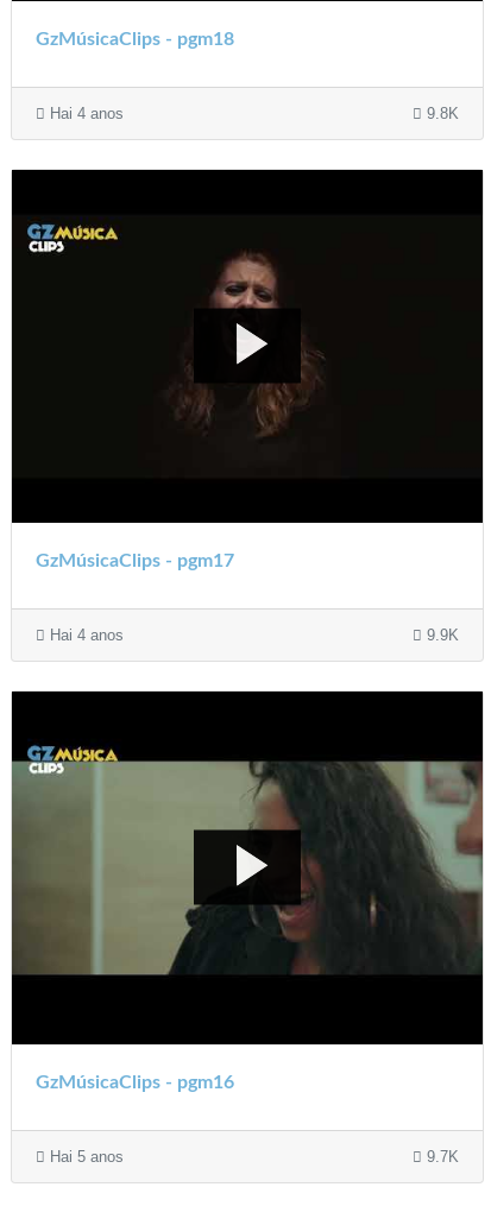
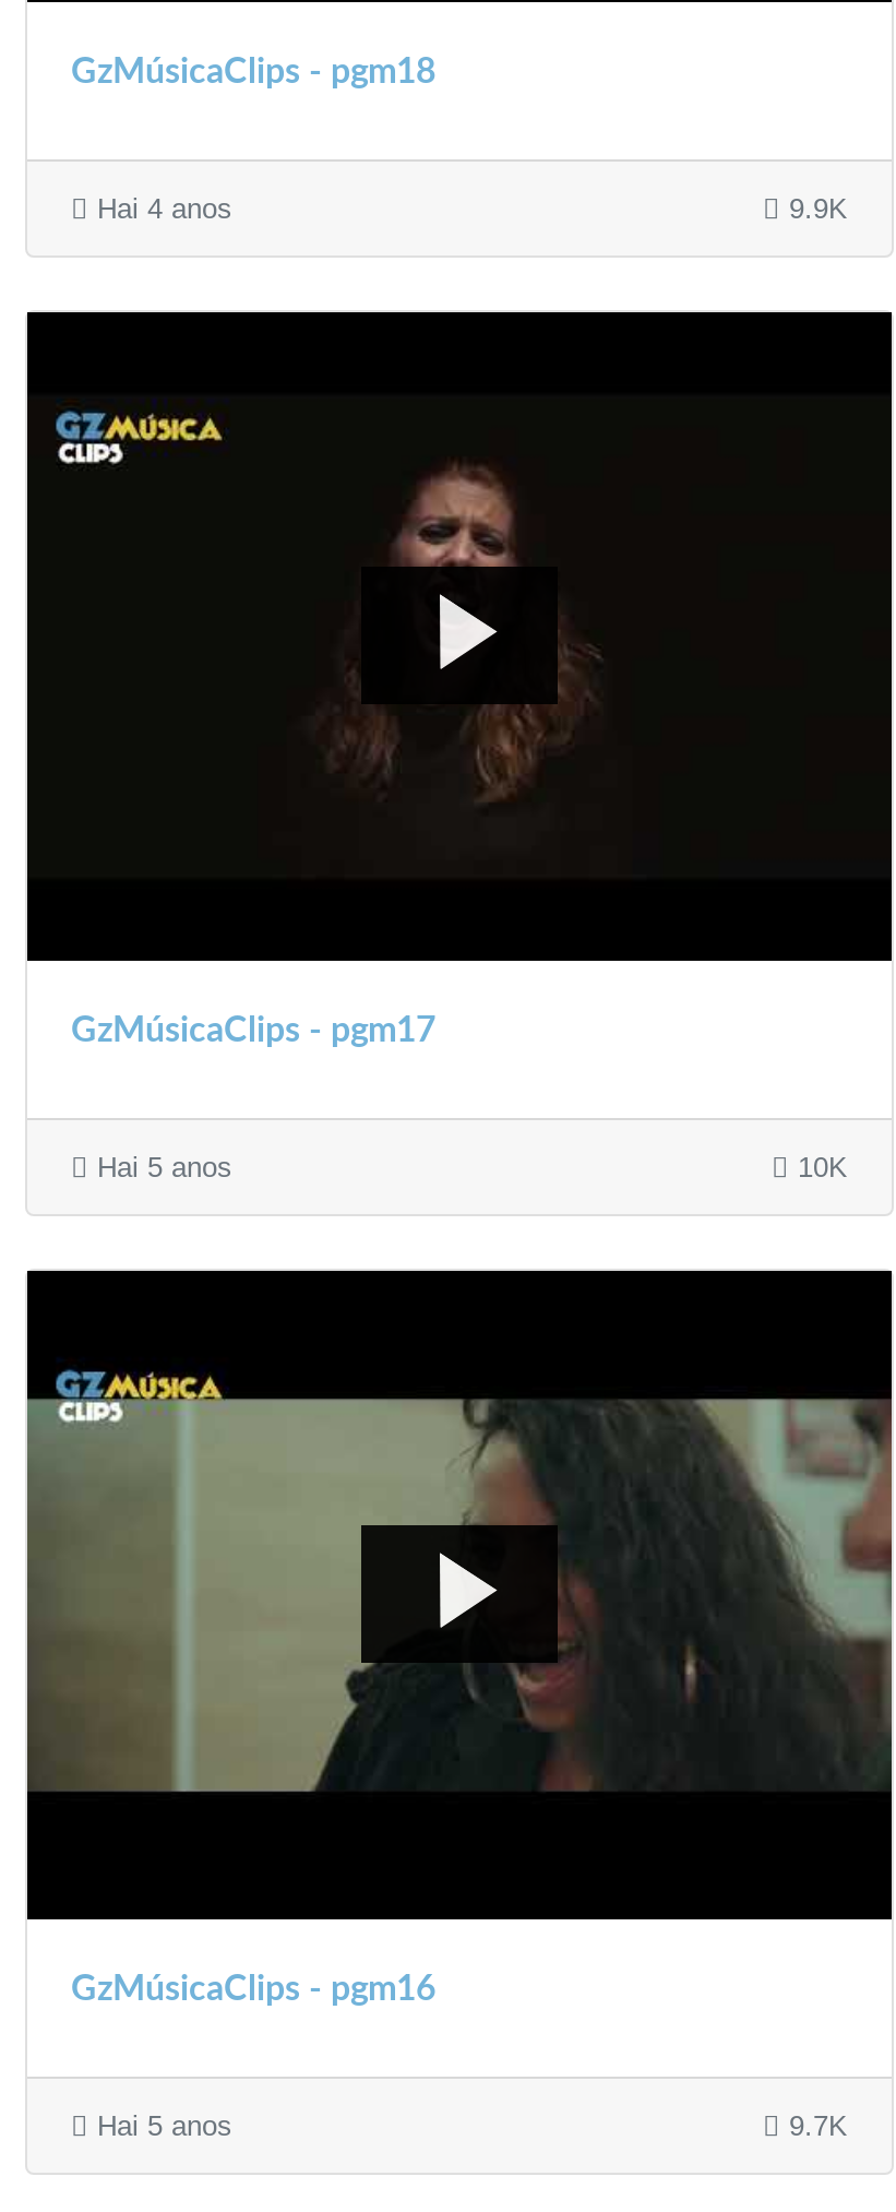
[422,104,459,122] 9.8K -> [780,192,848,224] 9.9K
[45,626,459,644] Hai 4 anos | 9.9K -> [88,1150,848,1183] Hai 5 anos | 10K

